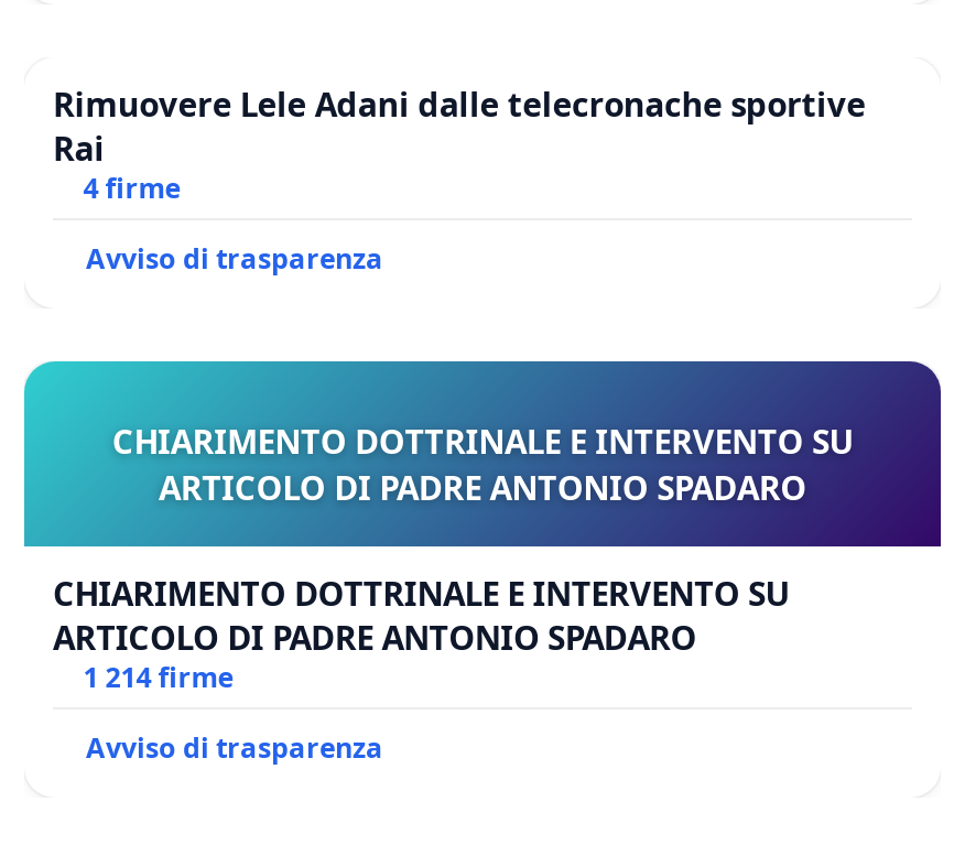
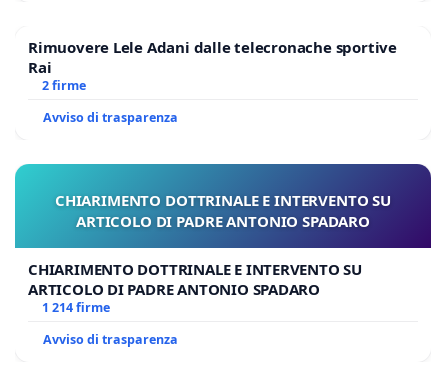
[83,169,180,206] 4 firme -> [42,77,86,94] 2 firme

